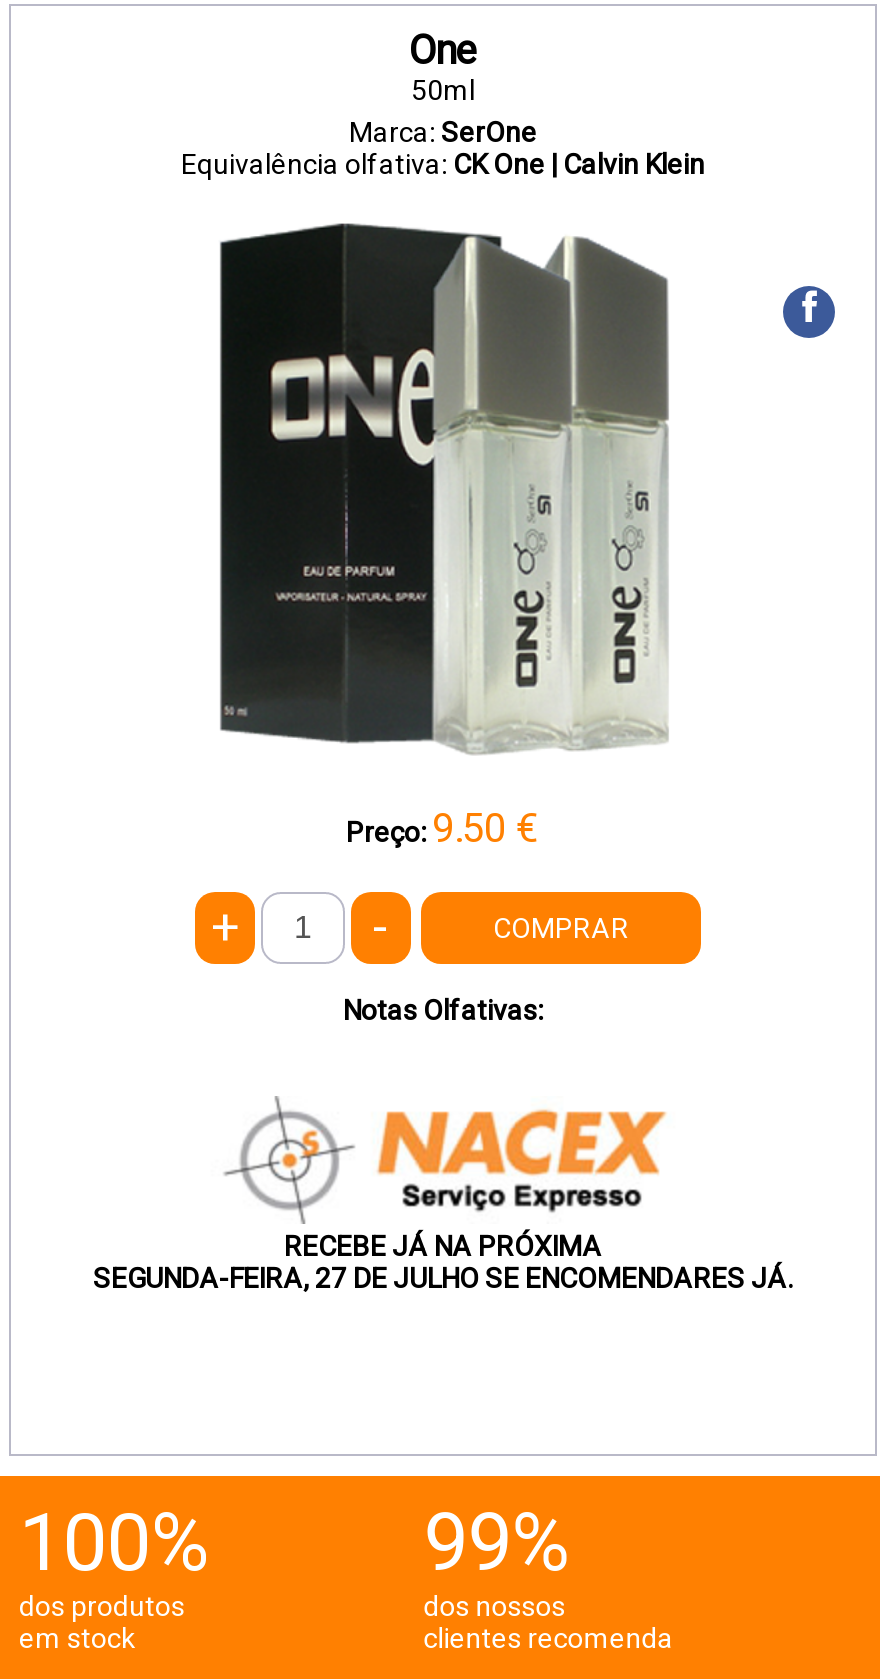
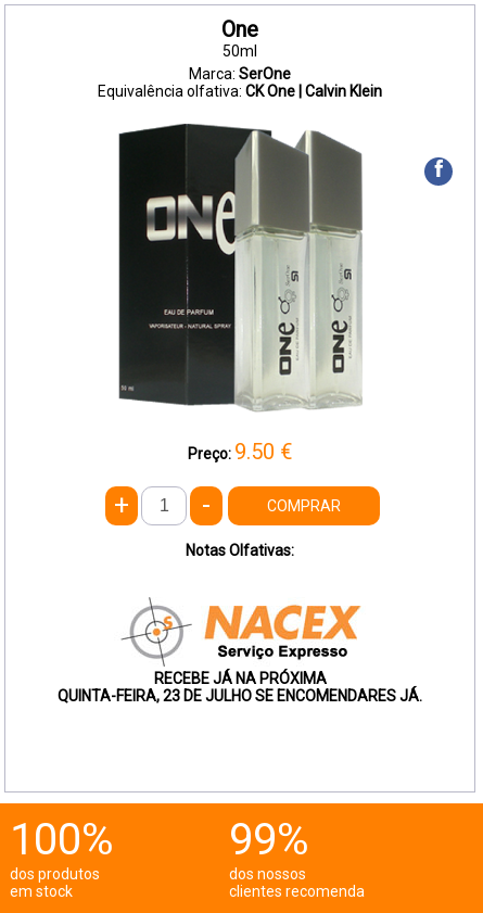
[93,1262,793,1294] SEGUNDA-FEIRA, 27 DE JULHO SE ENCOMENDARES JÁ. -> [58,687,422,705] QUINTA-FEIRA, 23 DE JULHO SE ENCOMENDARES JÁ.

